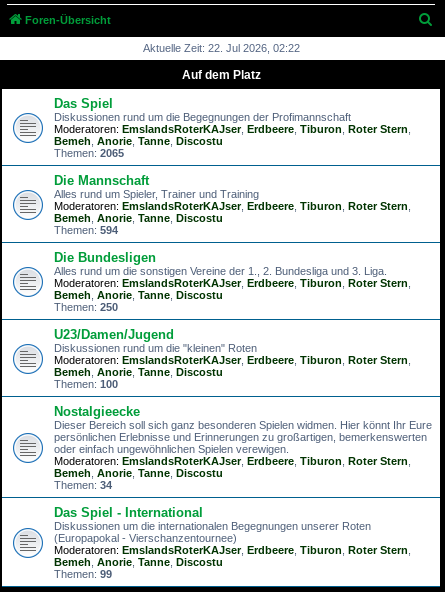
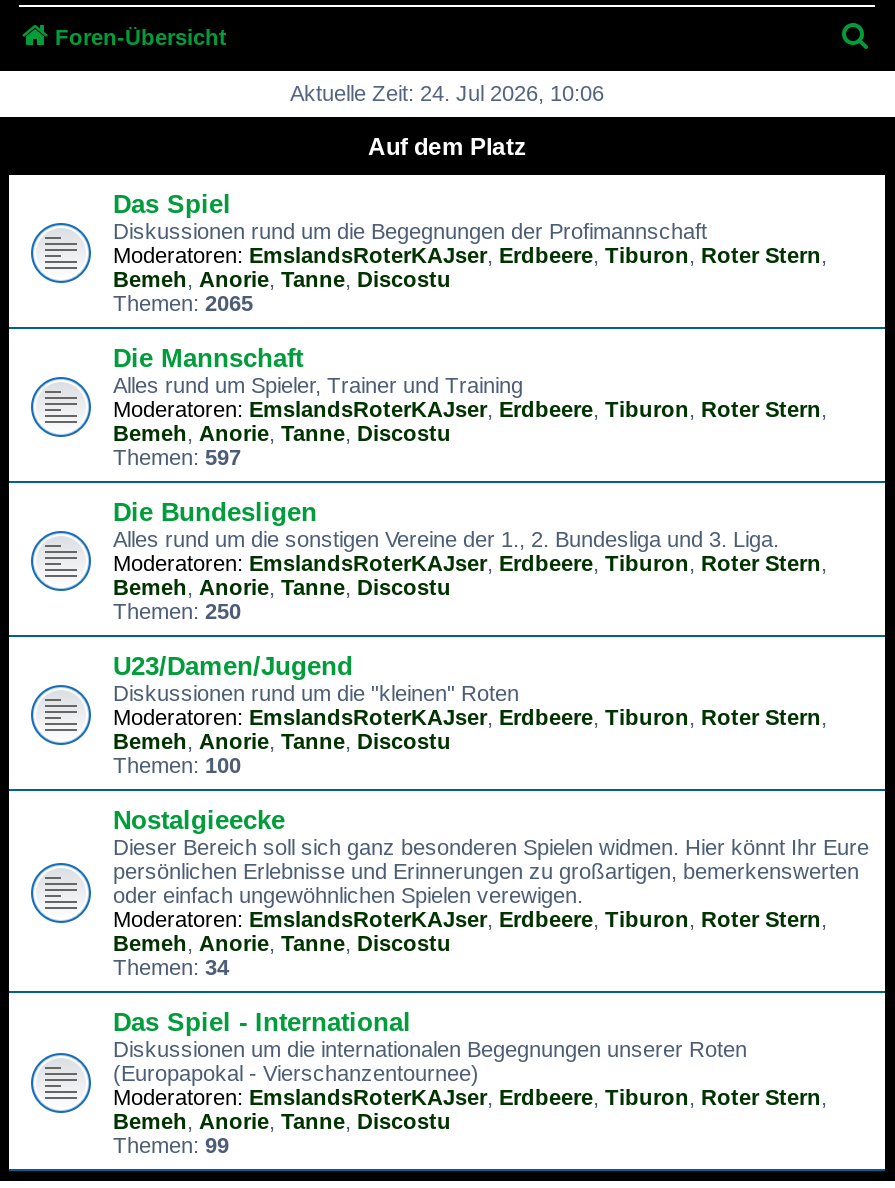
[142,42,299,54] Aktuelle Zeit: 22. Jul 2026, 02:22 -> [290,81,604,105] Aktuelle Zeit: 24. Jul 2026, 10:06
[54,224,118,236] Themen: 594 -> [113,445,241,469] Themen: 597

